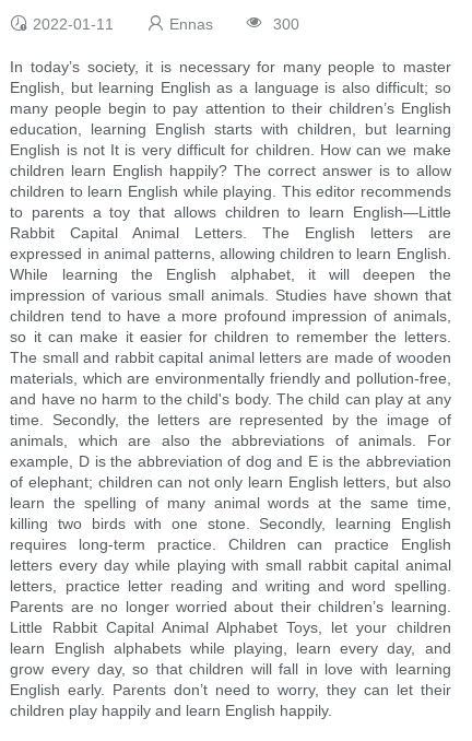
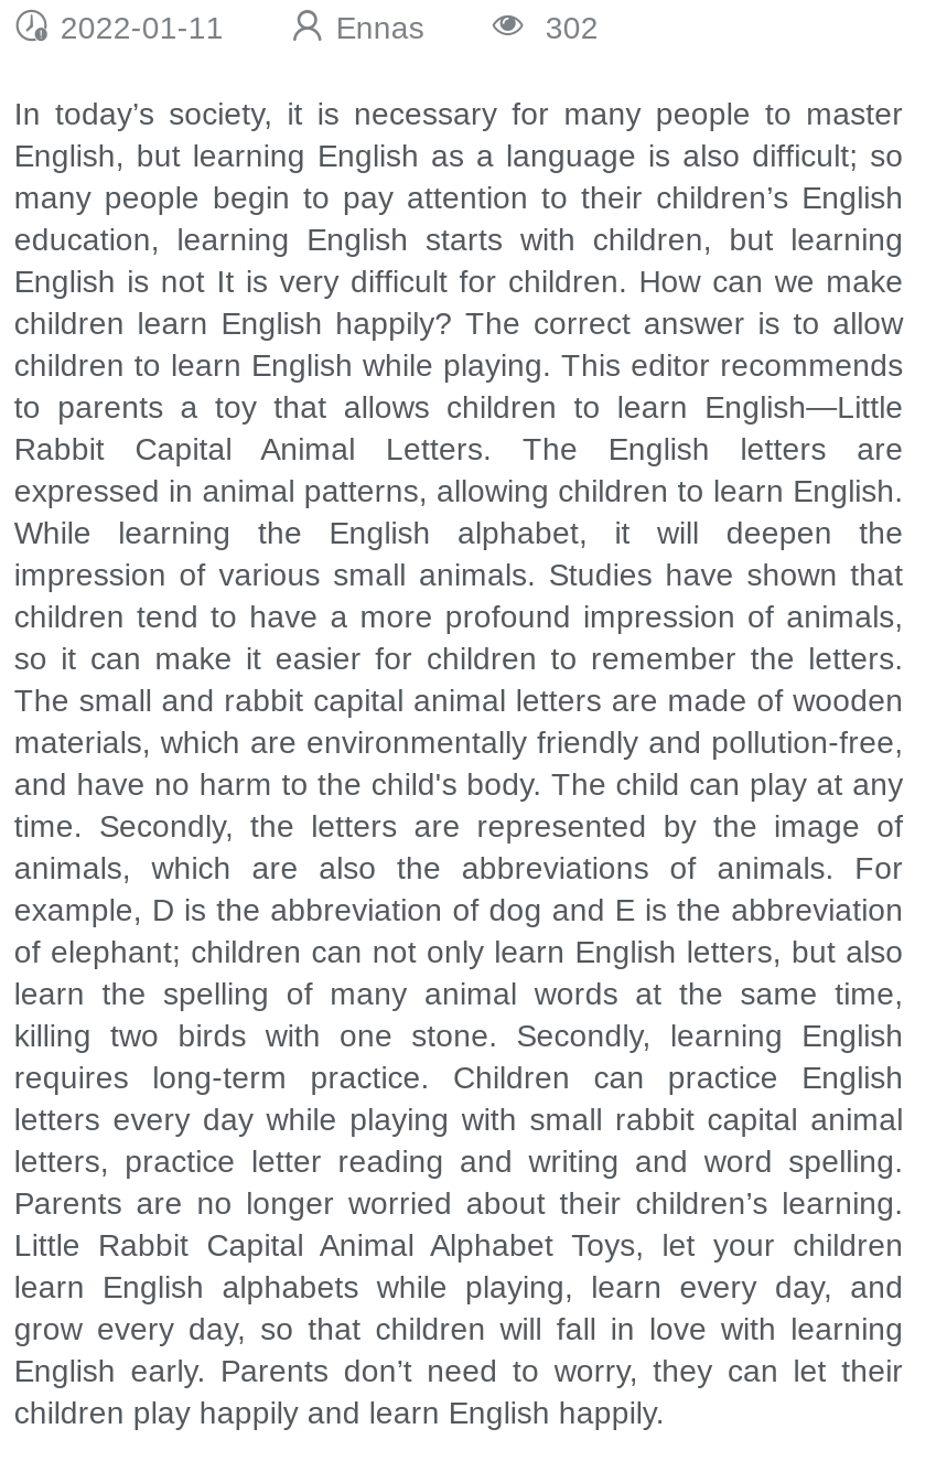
[274,16,300,33] 300 -> [545,10,598,46] 302

